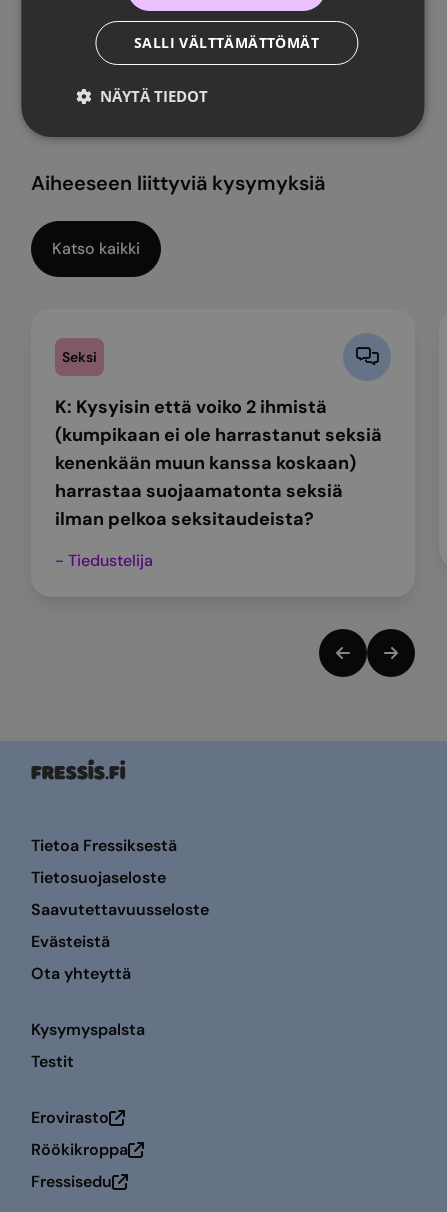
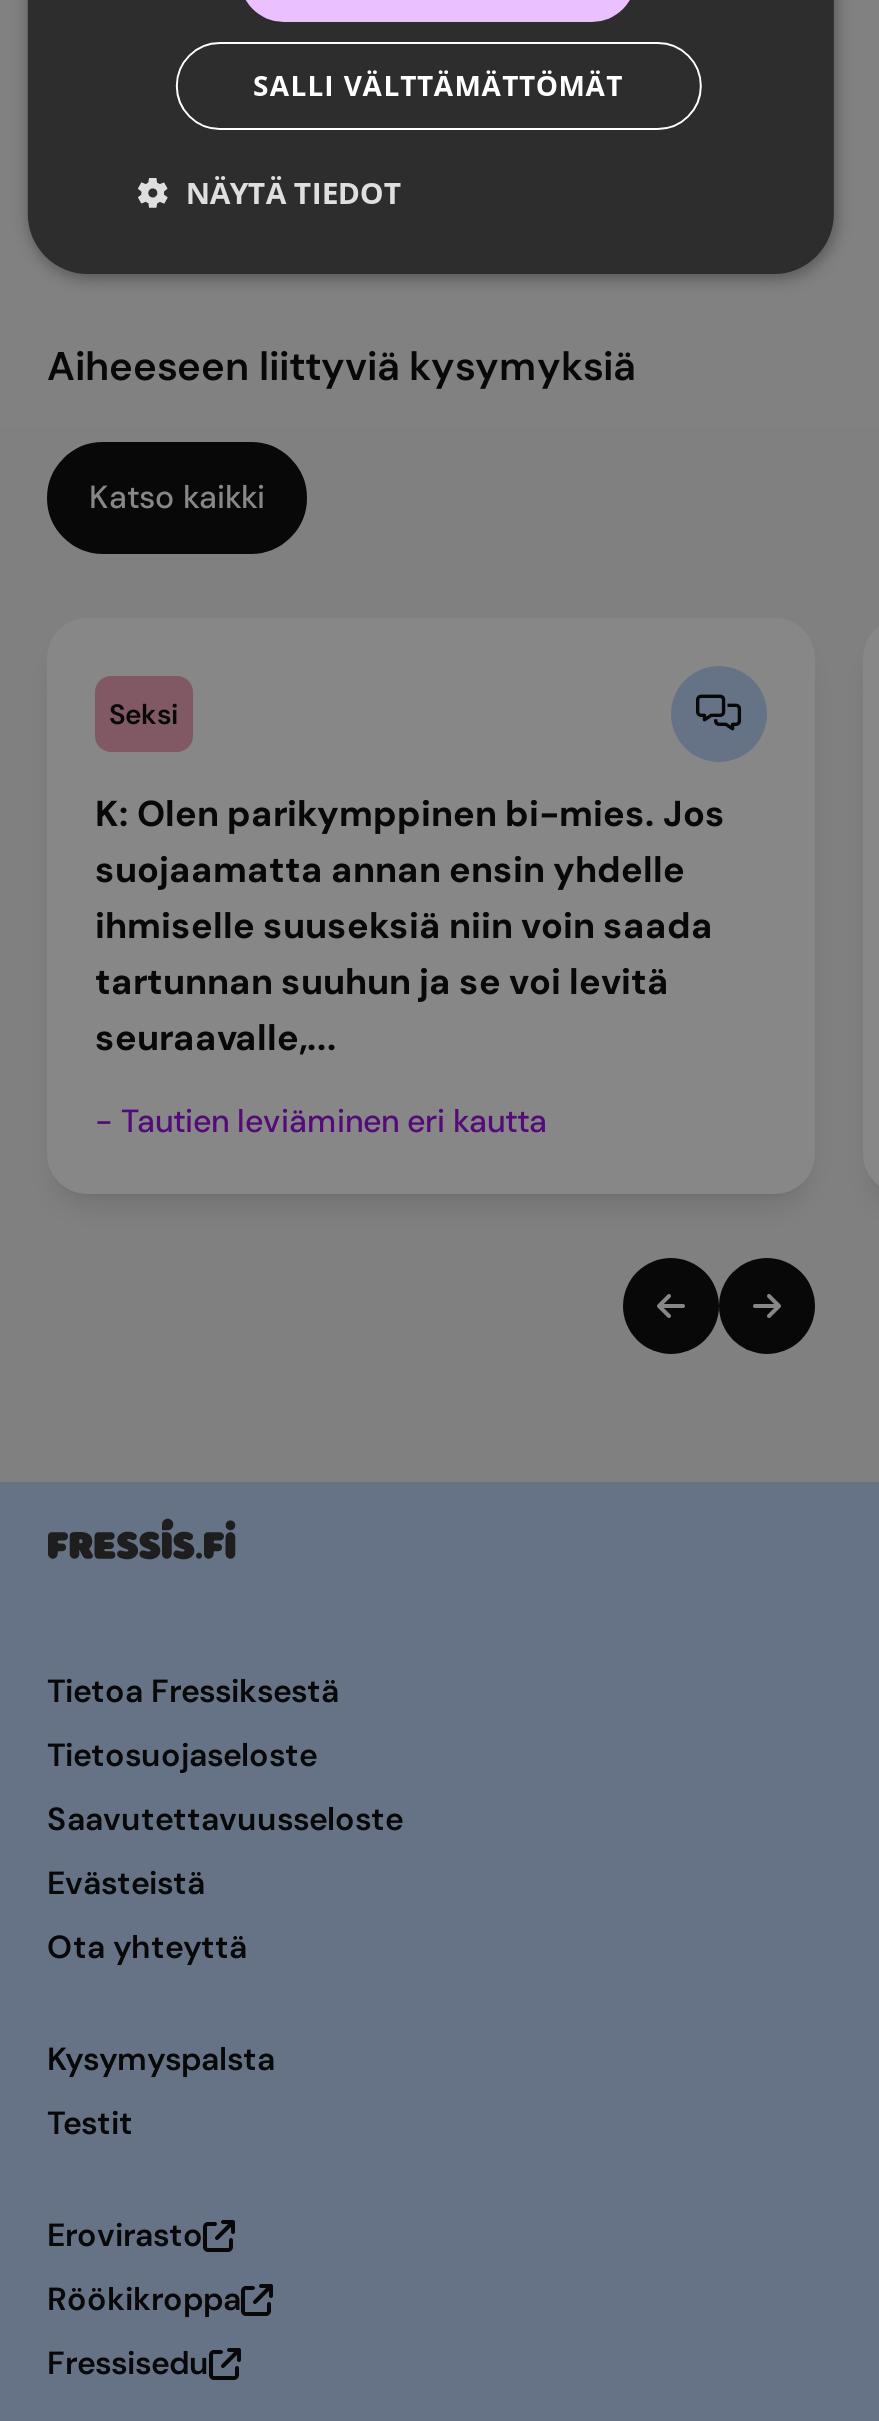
[55,395,382,531] K: Kysyisin että voiko 2 ihmistä | (kumpikaan ei ole harrastanut seksiä | kenenkään muun kanssa koskaan) | harrastaa suojaamatonta seksiä | ilman pelkoa seksitaudeista? -> [95,790,725,1062] K: Olen parikymppinen bi-mies. Jos | suojaamatta annan ensin yhdelle | ihmiselle suuseksiä niin voin saada | tartunnan suuhun ja se voi levitä | seuraavalle,...
[55,550,153,571] - Tiedustelija -> [95,1100,547,1142] - Tautien leviäminen eri kautta

